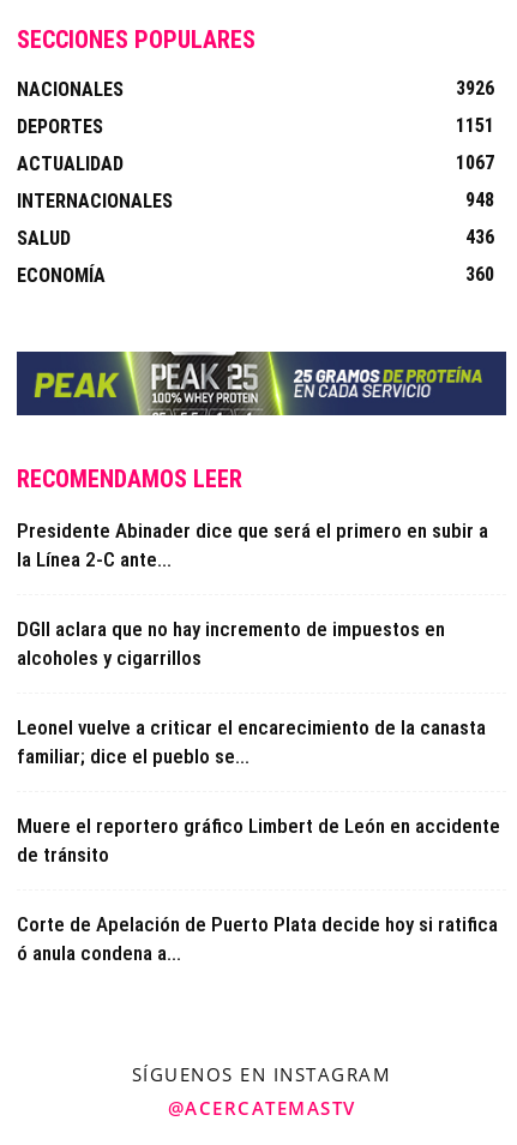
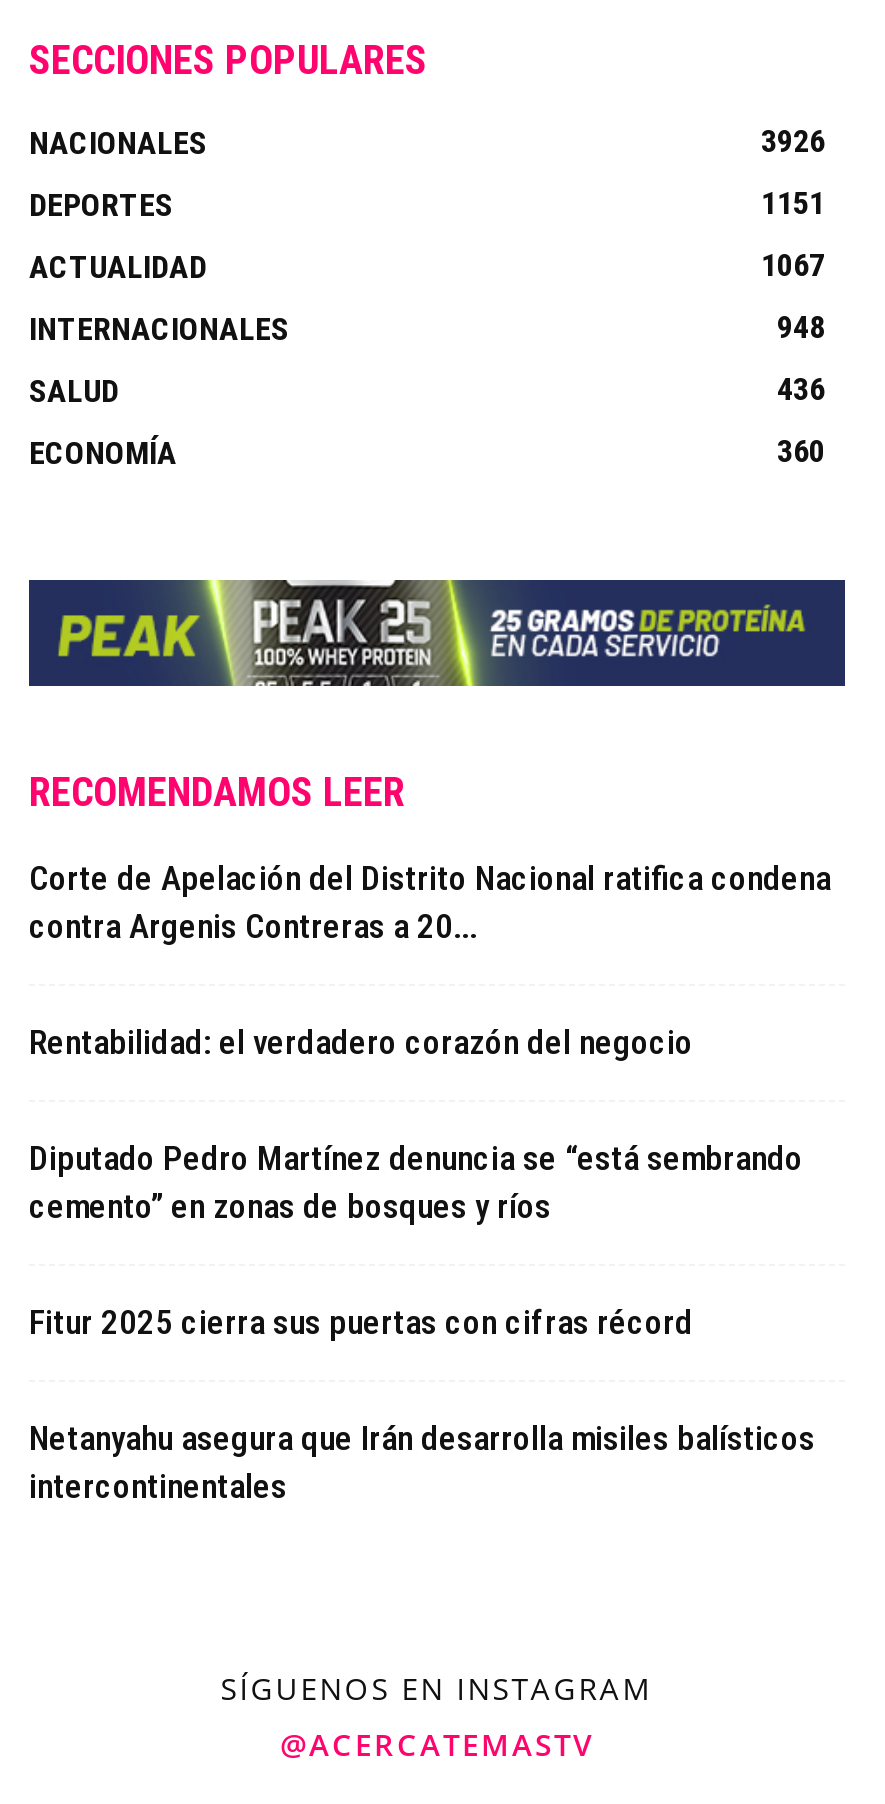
[17,519,488,572] Presidente Abinader dice que será el primero en subir a | la Línea 2-C ante... -> [29,859,831,947] Corte de Apelación del Distrito Nacional ratifica condena | contra Argenis Contreras a 20...
[17,618,445,670] DGII aclara que no hay incremento de impuestos en | alcoholes y cigarrillos -> [29,1023,693,1063] Rentabilidad: el verdadero corazón del negocio
[17,716,486,769] Leonel vuelve a criticar el encarecimiento de la canasta | familiar; dice el pueblo se... -> [29,1139,803,1227] Diputado Pedro Martínez denuncia se “está sembrando | cemento” en zonas de bosques y ríos
[17,814,500,867] Muere el reportero gráfico Limbert de León en accidente | de tránsito -> [29,1303,693,1343] Fitur 2025 cierra sus puertas con cifras récord
[17,913,498,966] Corte de Apelación de Puerto Plata decide hoy si ratifica | ó anula condena a... -> [29,1419,815,1507] Netanyahu asegura que Irán desarrolla misiles balísticos | intercontinentales

